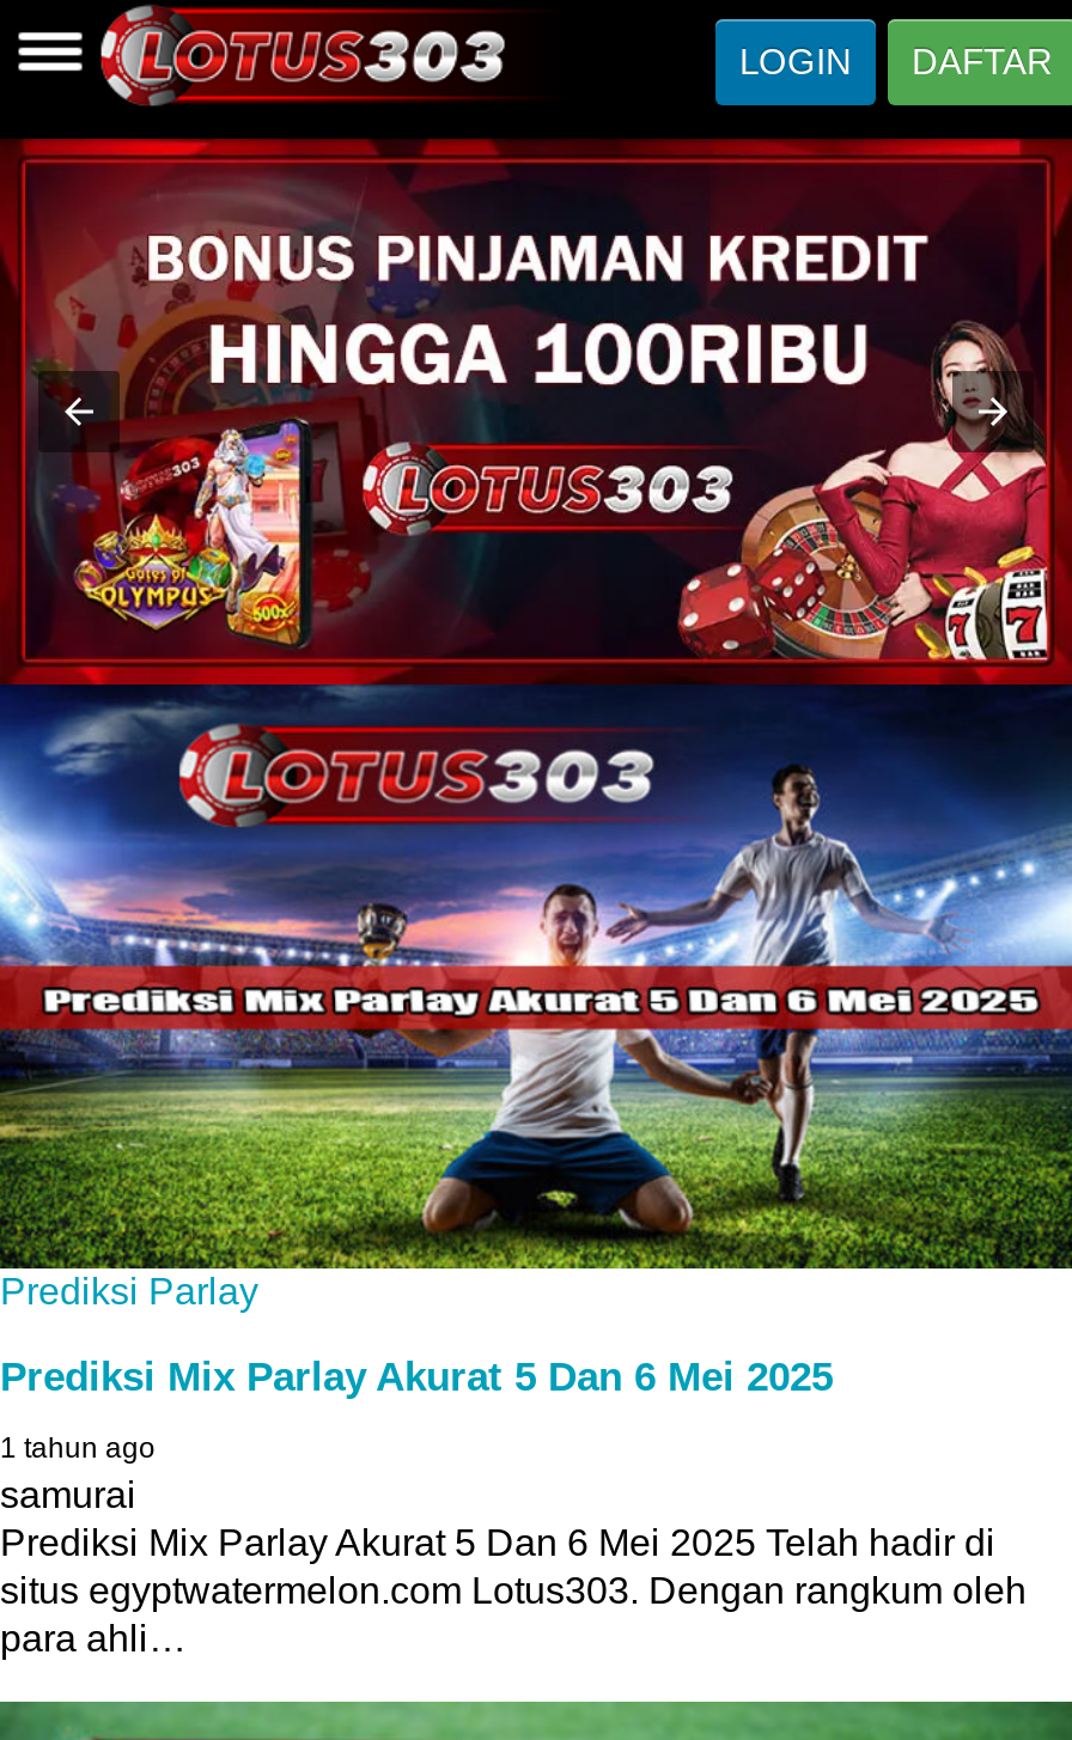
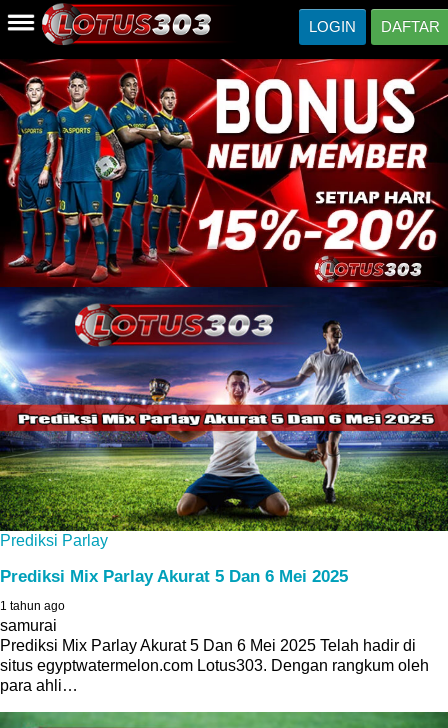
[7,136,1065,687] [image] -> [3,58,445,288] [image]

